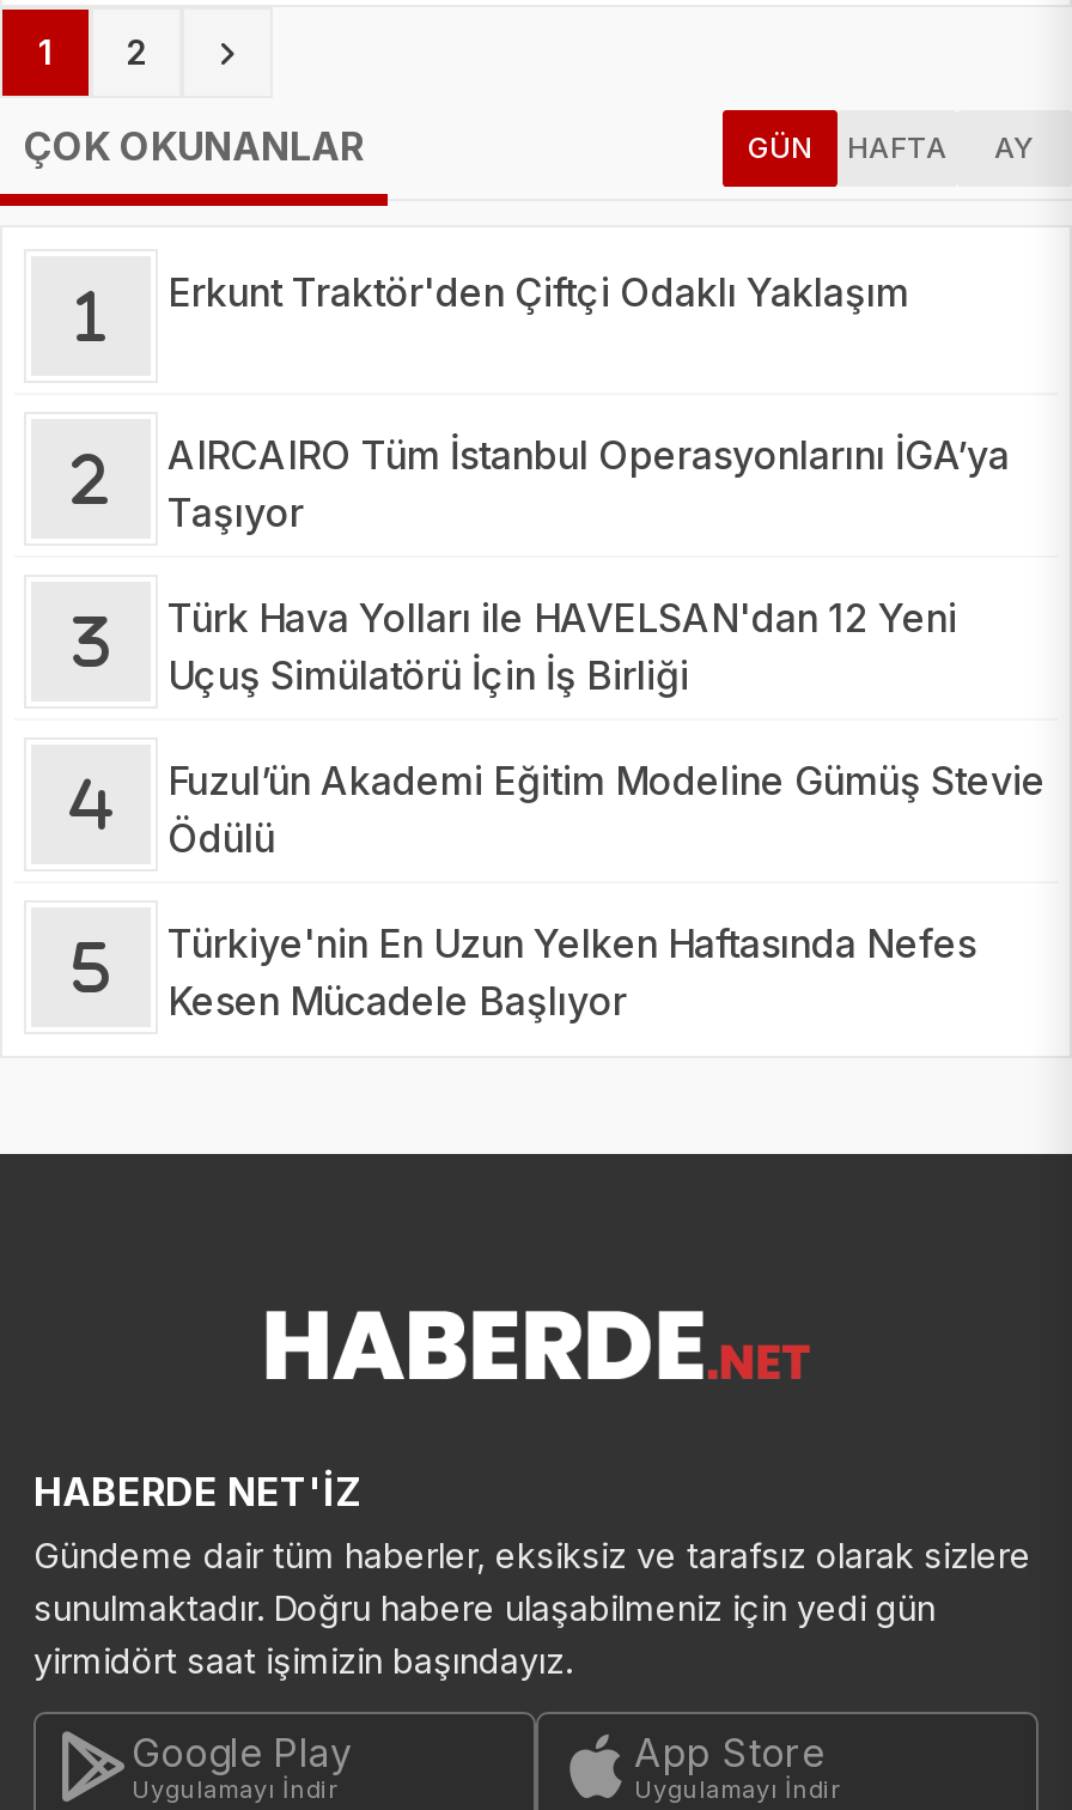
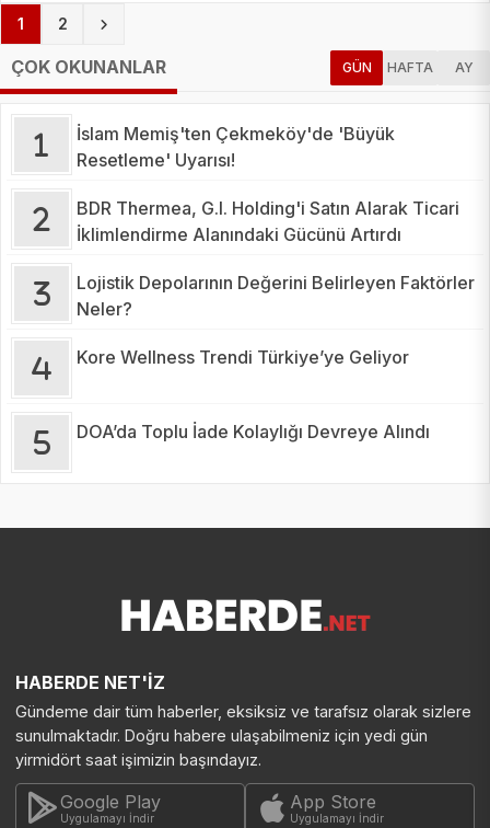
[167,268,909,316] Erkunt Traktör'den Çiftçi Odaklı Yaklaşım -> [77,122,395,171] İslam Memiş'ten Çekmeköy'de 'Büyük | Resetleme' Uyarısı!
[167,430,1010,536] AIRCAIRO Tüm İstanbul Operasyonlarını İGA’ya | Taşıyor -> [77,197,459,245] BDR Thermea, G.I. Holding'i Satın Alarak Ticari | İklimlendirme Alanındaki Gücünü Artırdı
[167,593,957,699] Türk Hava Yolları ile HAVELSAN'dan 12 Yeni | Uçuş Simülatörü İçin İş Birliği -> [77,271,475,320] Lojistik Depolarının Değerini Belirleyen Faktörler | Neler?
[167,756,1046,861] Fuzul’ün Akademi Eğitim Modeline Gümüş Stevie | Ödülü -> [77,346,409,368] Kore Wellness Trendi Türkiye’ye Geliyor
[167,919,976,1024] Türkiye'nin En Uzun Yelken Haftasında Nefes | Kesen Mücadele Başlıyor -> [77,420,430,442] DOA’da Toplu İade Kolaylığı Devreye Alındı

